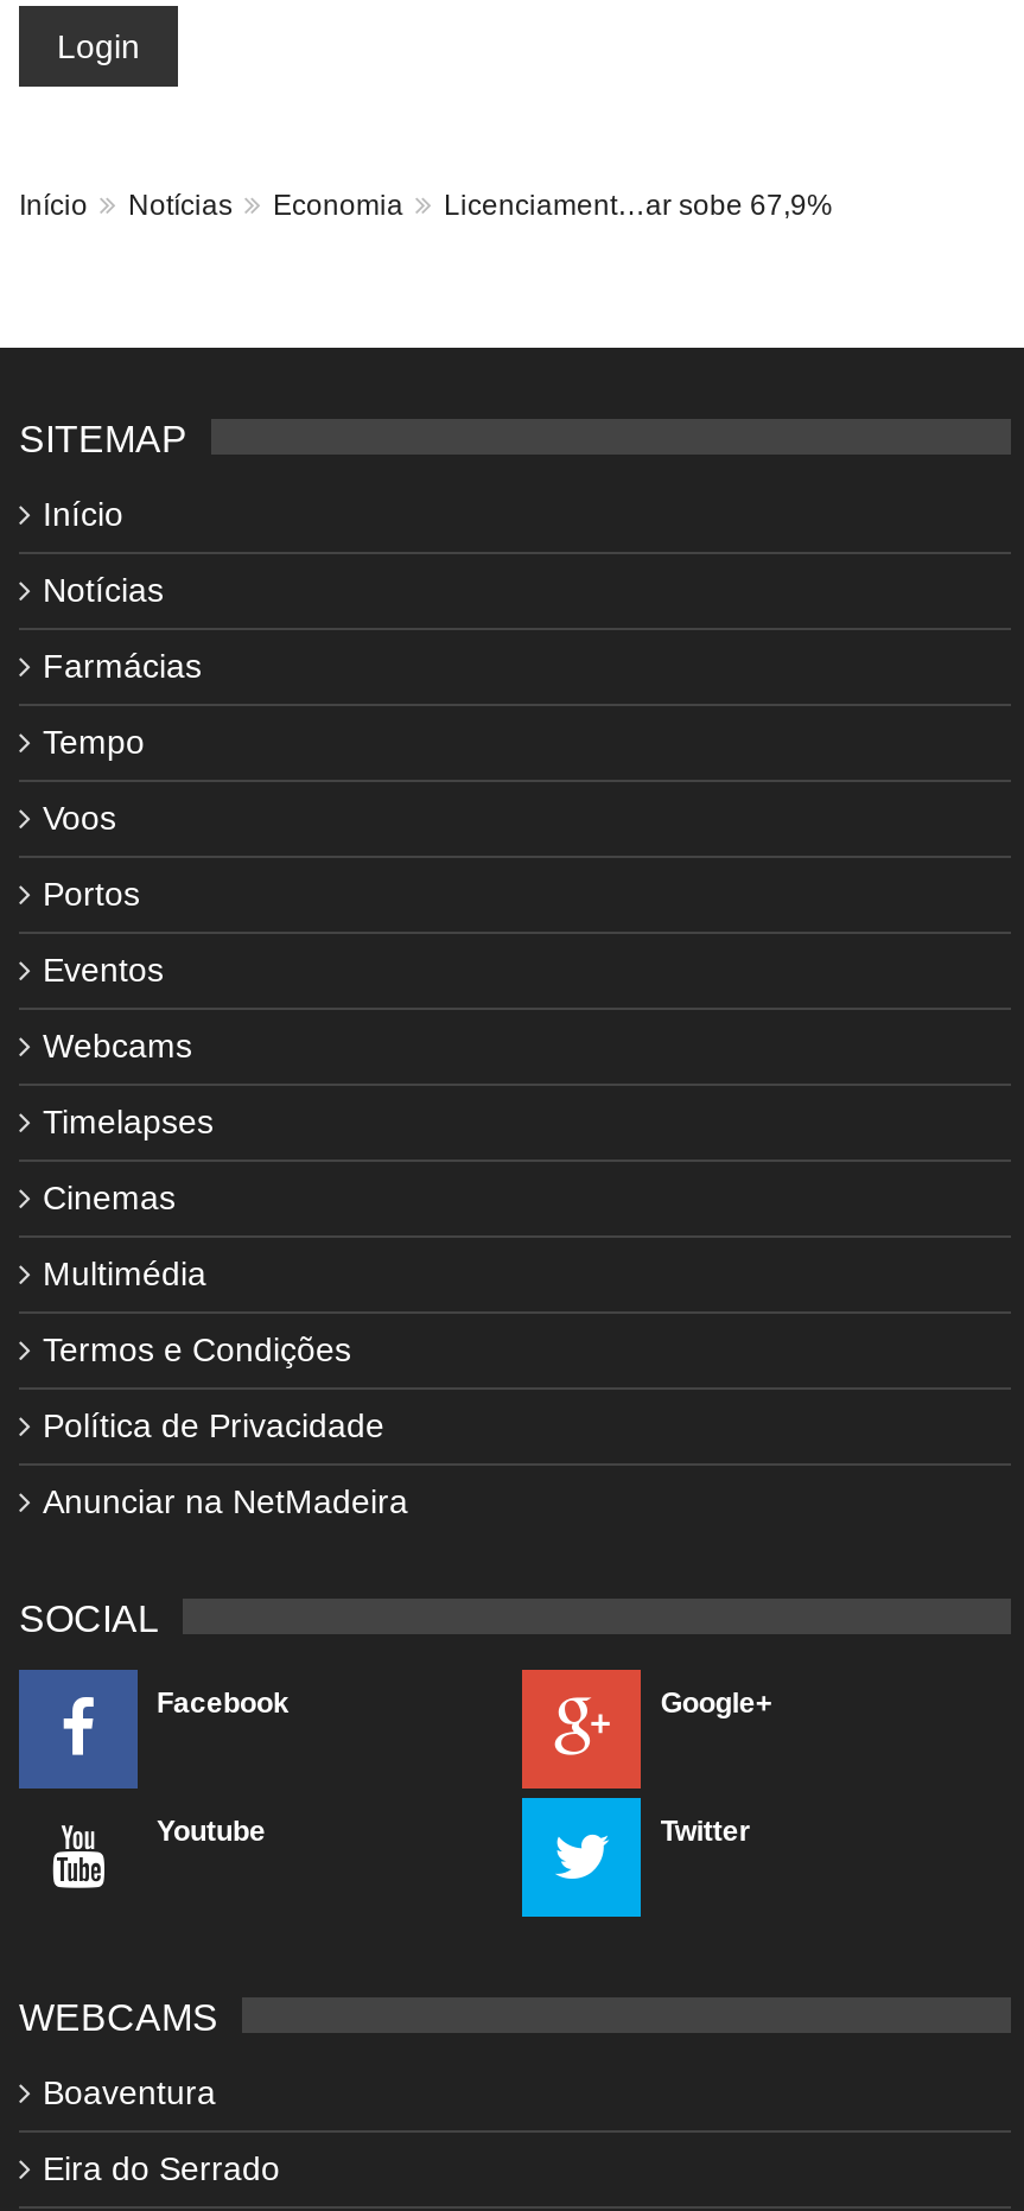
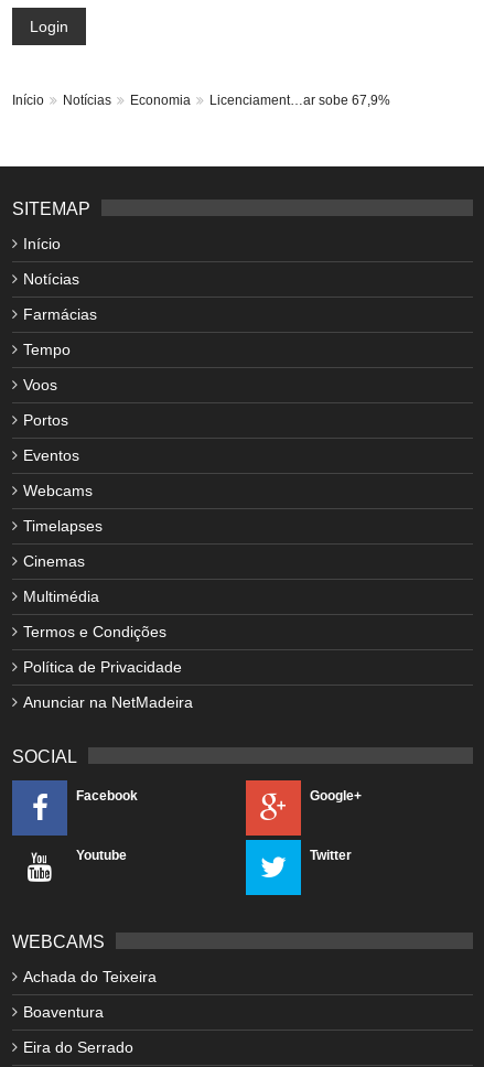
none -> [23,968,157,985] Achada do Teixeira

